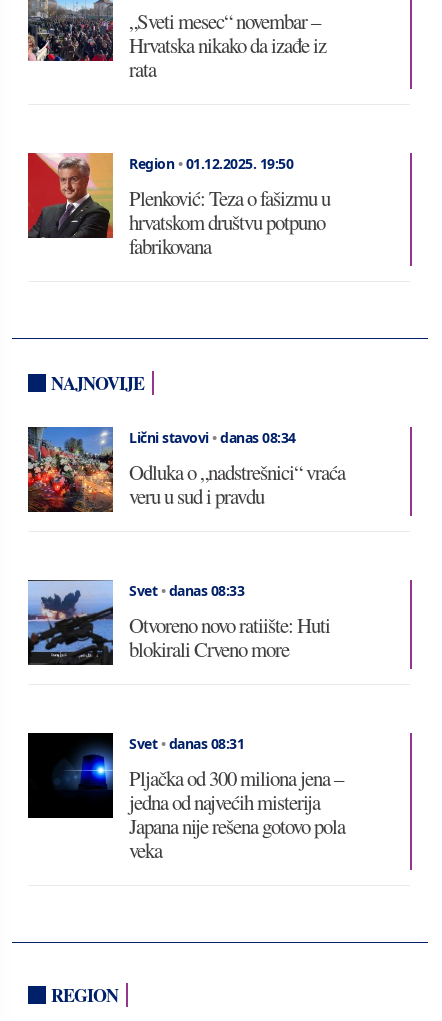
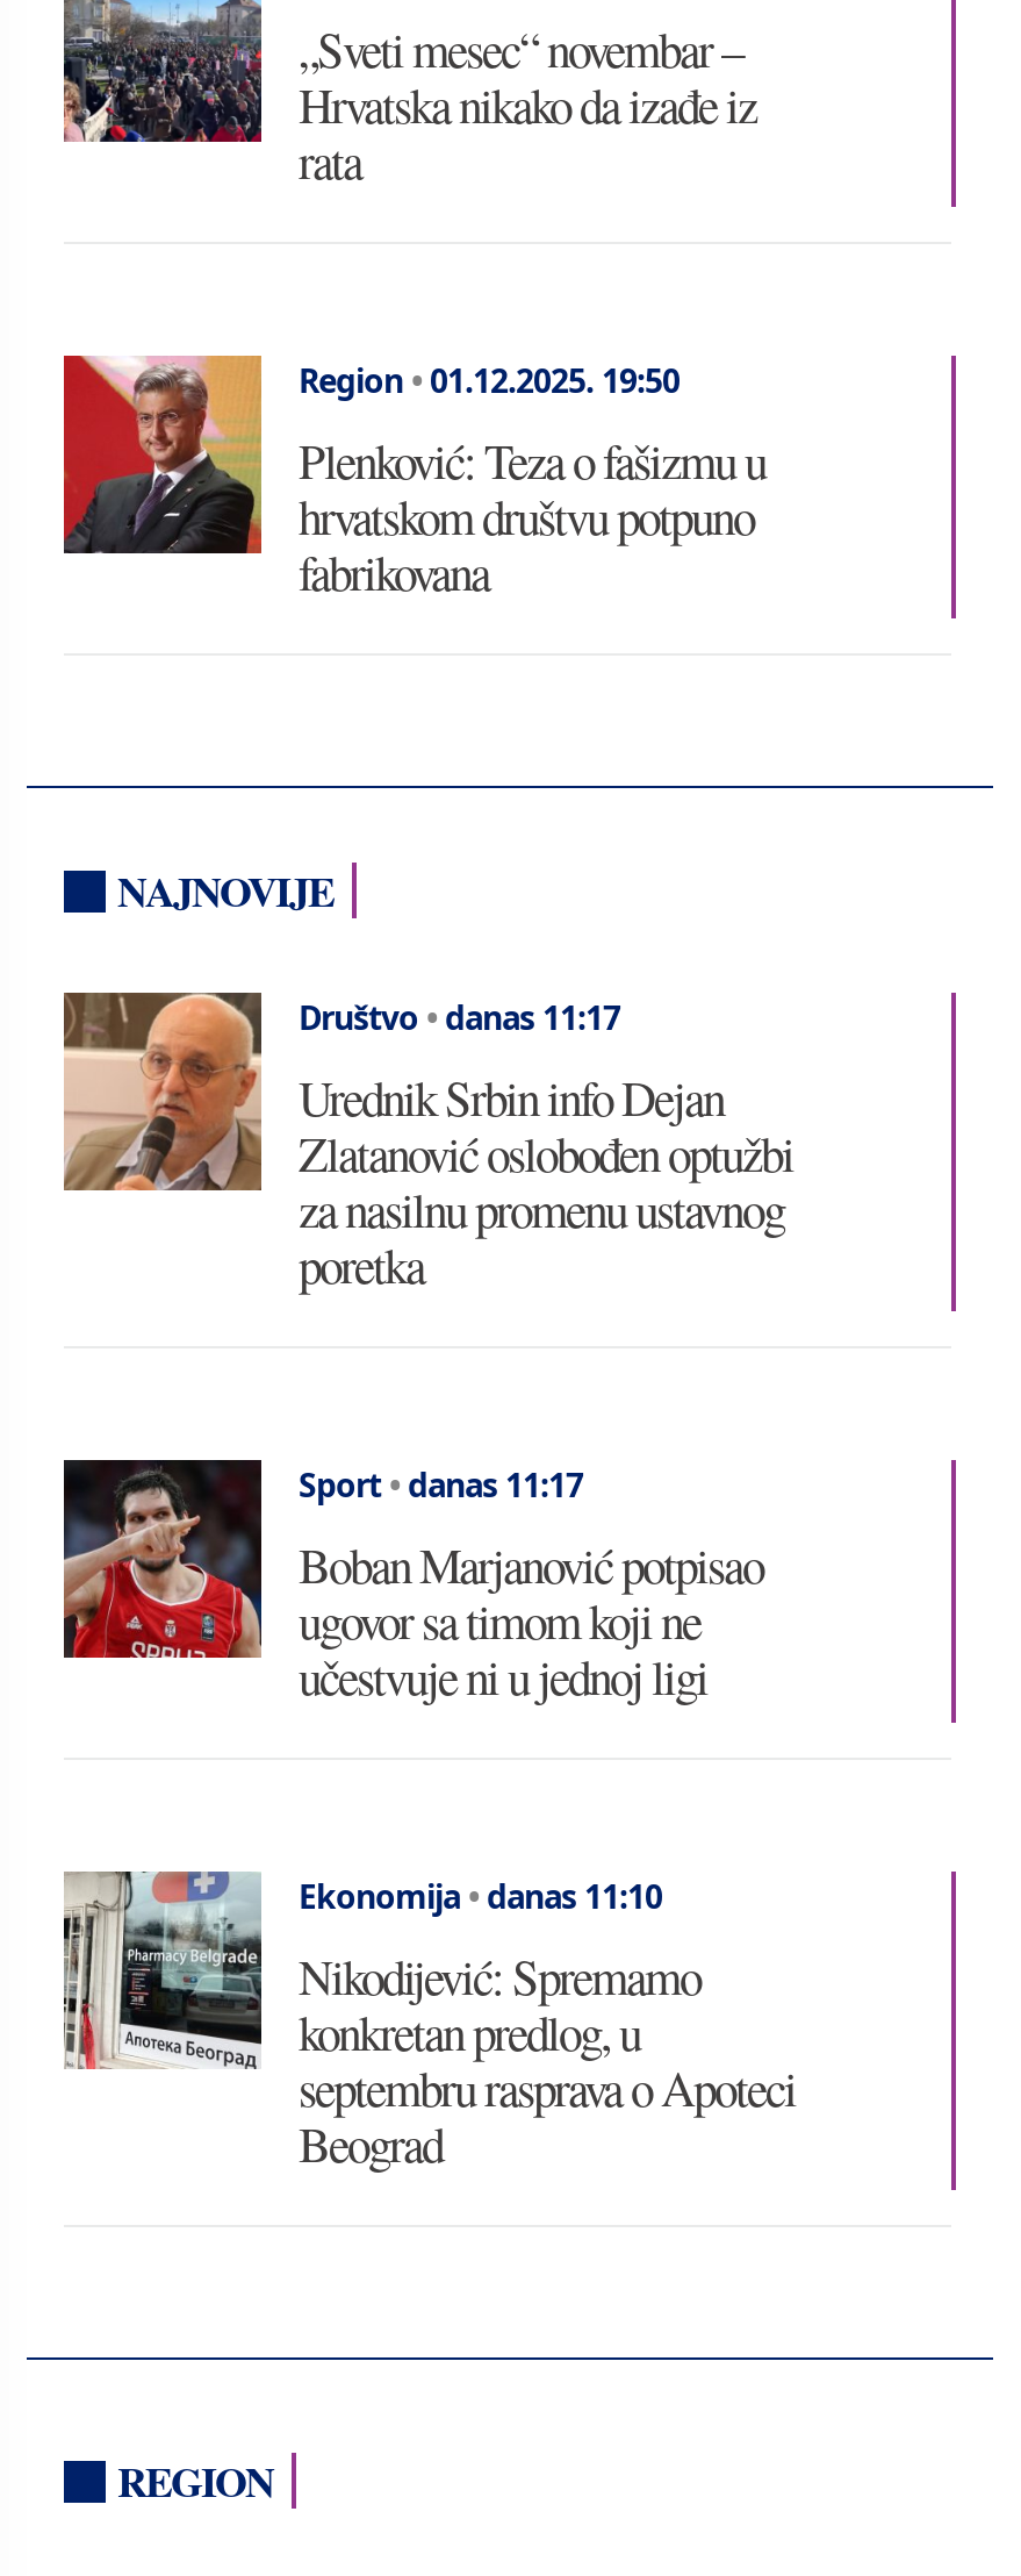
[27,426,345,513] [image] | Lični stavovi • danas 08:34 | Odluka o „nadstrešnici“ vraća | veru u sud i pravdu -> [62,990,793,1298] [image] | Društvo • danas 11:17 | Urednik Srbin info Dejan | Zlatanović oslobođen optužbi | za nasilnu promenu ustavnog | poretka
[27,579,330,666] [image] | Svet • danas 08:33 | Otvoreno novo ratiište: Huti | blokirali Crveno more -> [62,1458,763,1709] [image] | Sport • danas 11:17 | Boban Marjanović potpisao | ugovor sa timom koji ne | učestvuje ni u jednoj ligi
[27,732,345,864] [image] | Svet • danas 08:31 | Pljačka od 300 miliona jena – | jedna od najvećih misterija | Japana nije rešena gotovo pola | veka -> [62,1869,796,2176] [image] | Ekonomija • danas 11:10 | Nikodijević: Spremamo | konkretan predlog, u | septembru rasprava o Apoteci | Beograd

